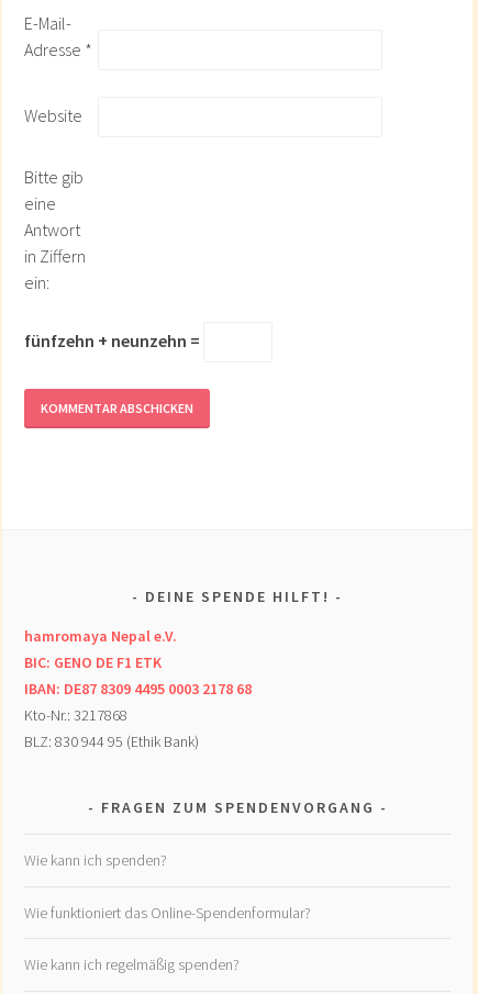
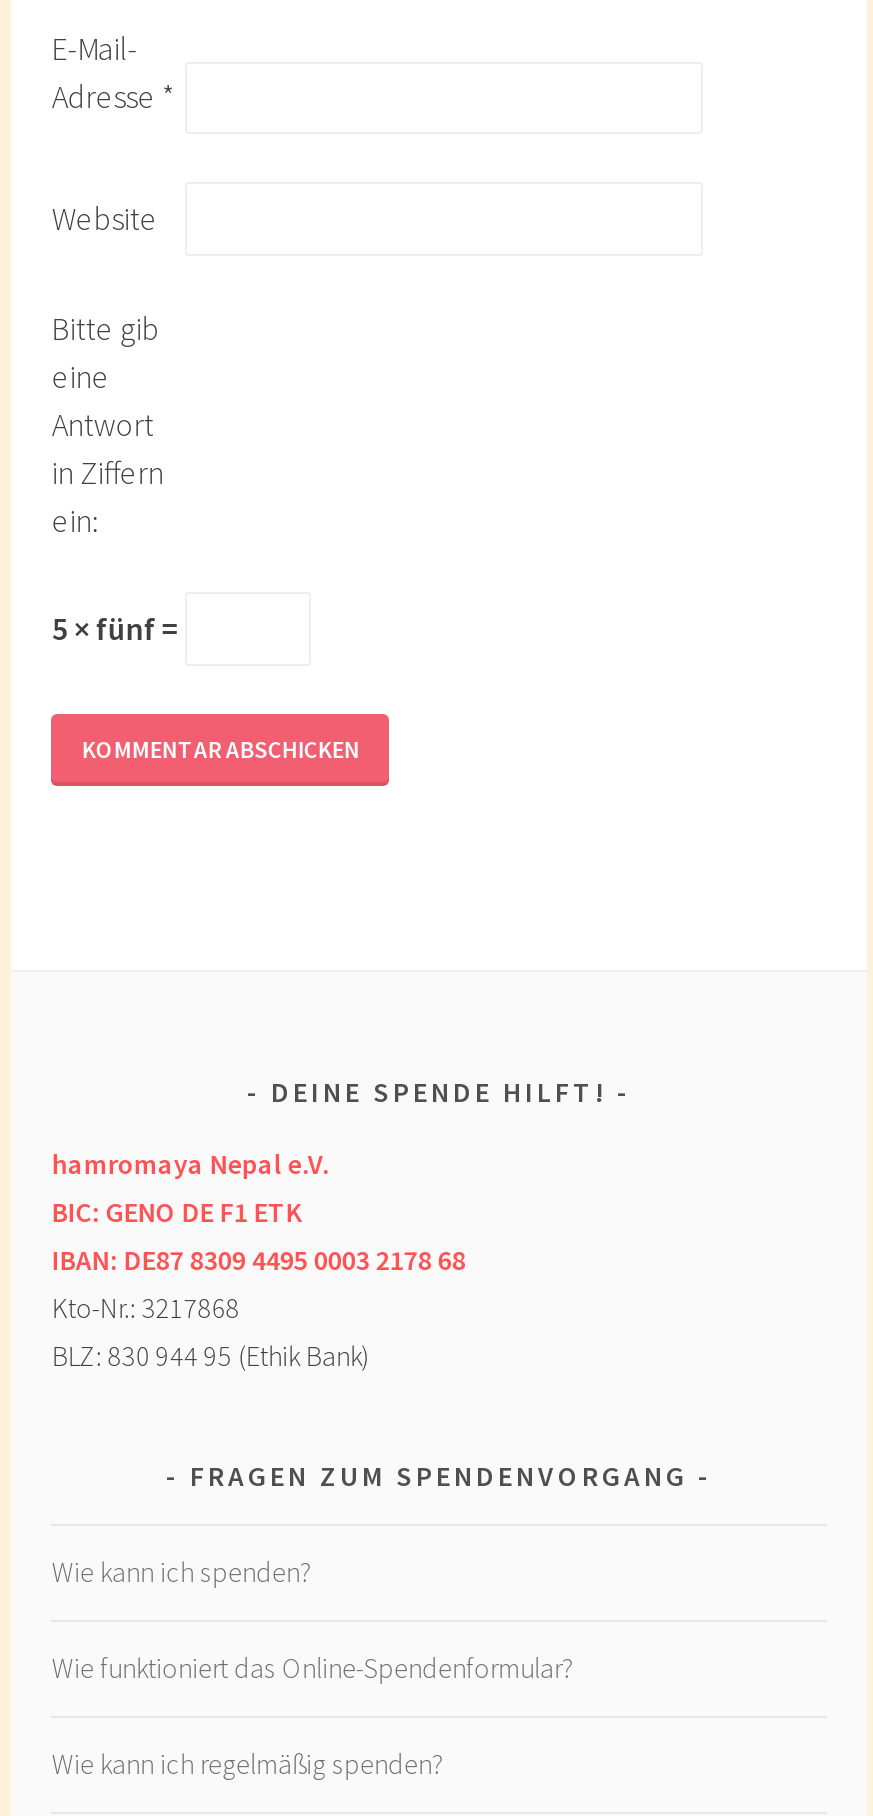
[25,330,204,352] fünfzehn + neunzehn = -> [52,607,186,647] 5 × fünf =

